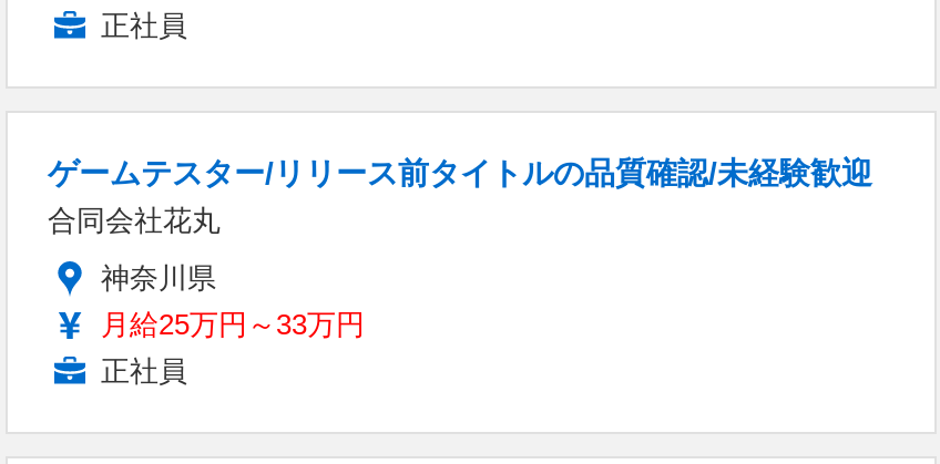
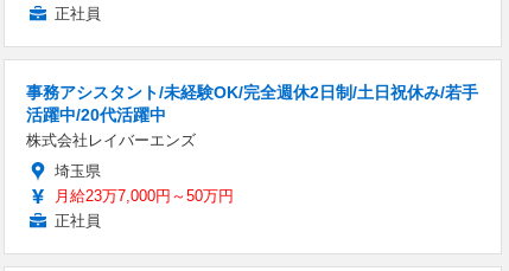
[48,155,872,237] ゲームテスター/リリース前タイトルの品質確認/未経験歓迎 | 合同会社花丸 -> [26,83,478,149] 事務アシスタント/未経験OK/完全週休2日制/土日祝休み/若手 | 活躍中/20代活躍中 | 株式会社レイバーエンズ
[101,262,365,342] 神奈川県 | 月給25万円～33万円 -> [55,162,234,205] 埼玉県 | 月給23万7,000円～50万円

